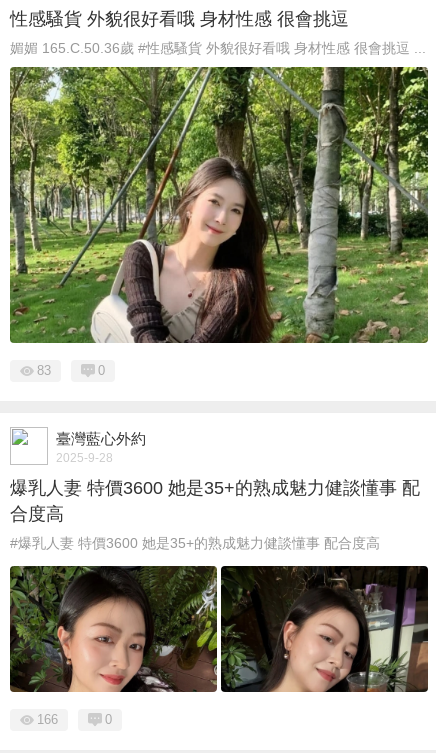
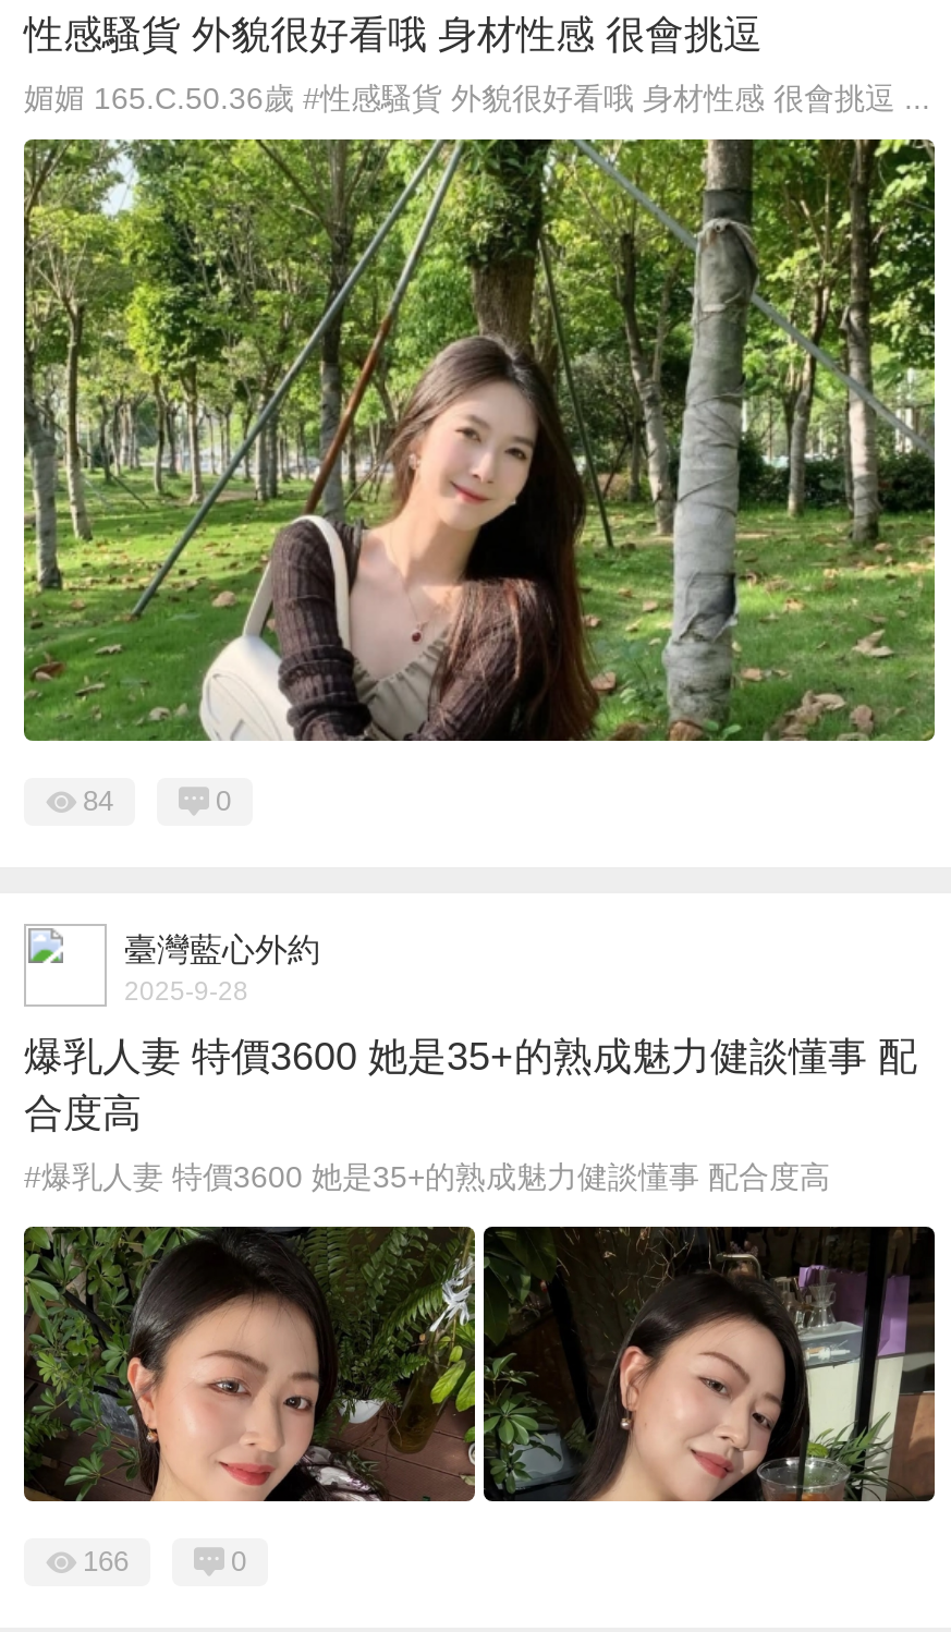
[37,363,51,378] 83 -> [83,784,113,816] 84

